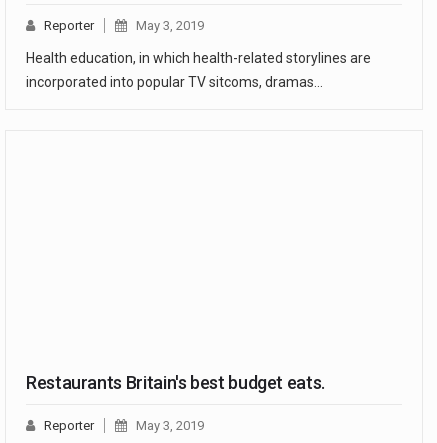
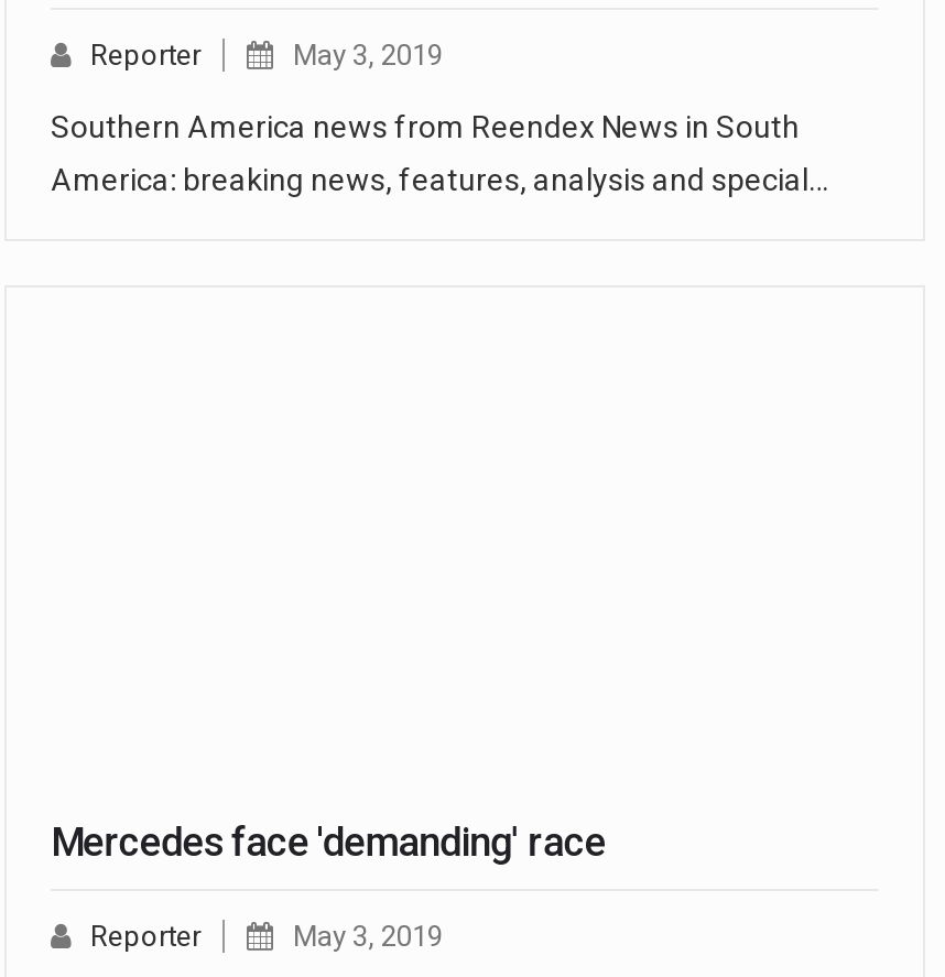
[26,50,371,66] Health education, in which health-related storylines are -> [51,109,800,144] Southern America news from Reendex News in South
[26,74,323,90] incorporated into popular TV sitcoms, dramas… -> [51,162,828,197] America: breaking news, features, analysis and special…
[26,372,325,393] Restaurants Britain's best budget eats. -> [51,817,606,864] Mercedes face 'demanding' race

